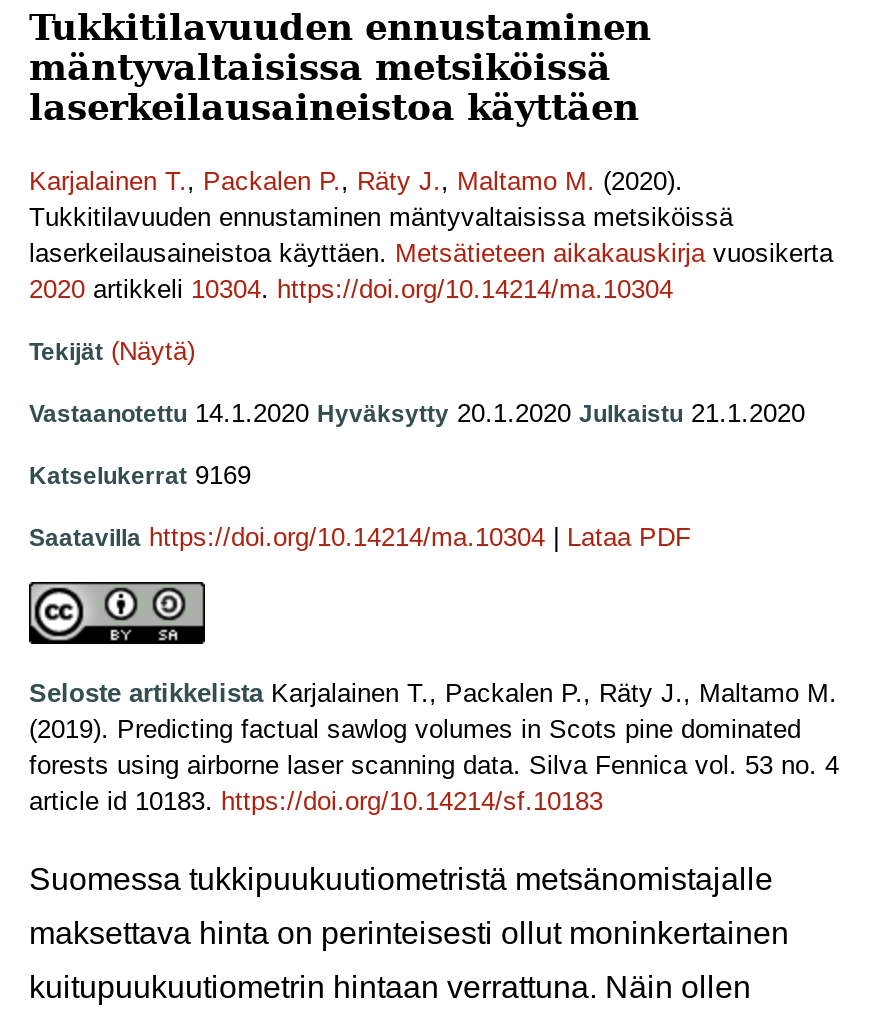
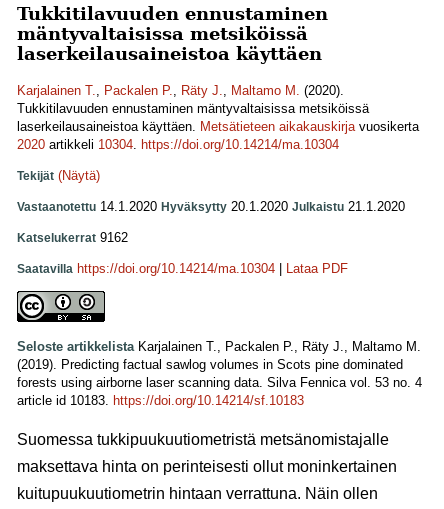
[29,460,251,490] Katselukerrat 9169 -> [17,230,128,245] Katselukerrat 9162

